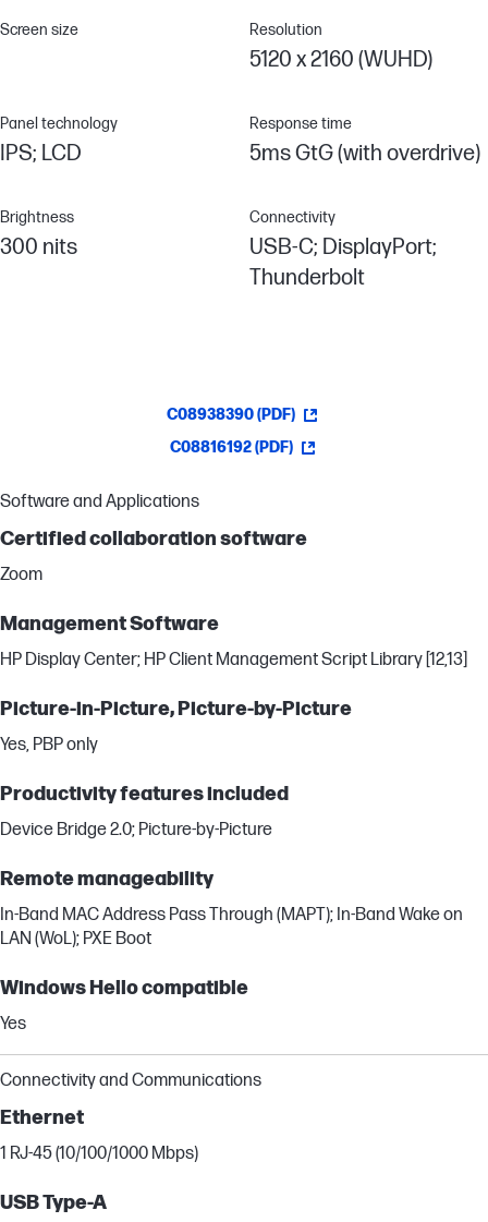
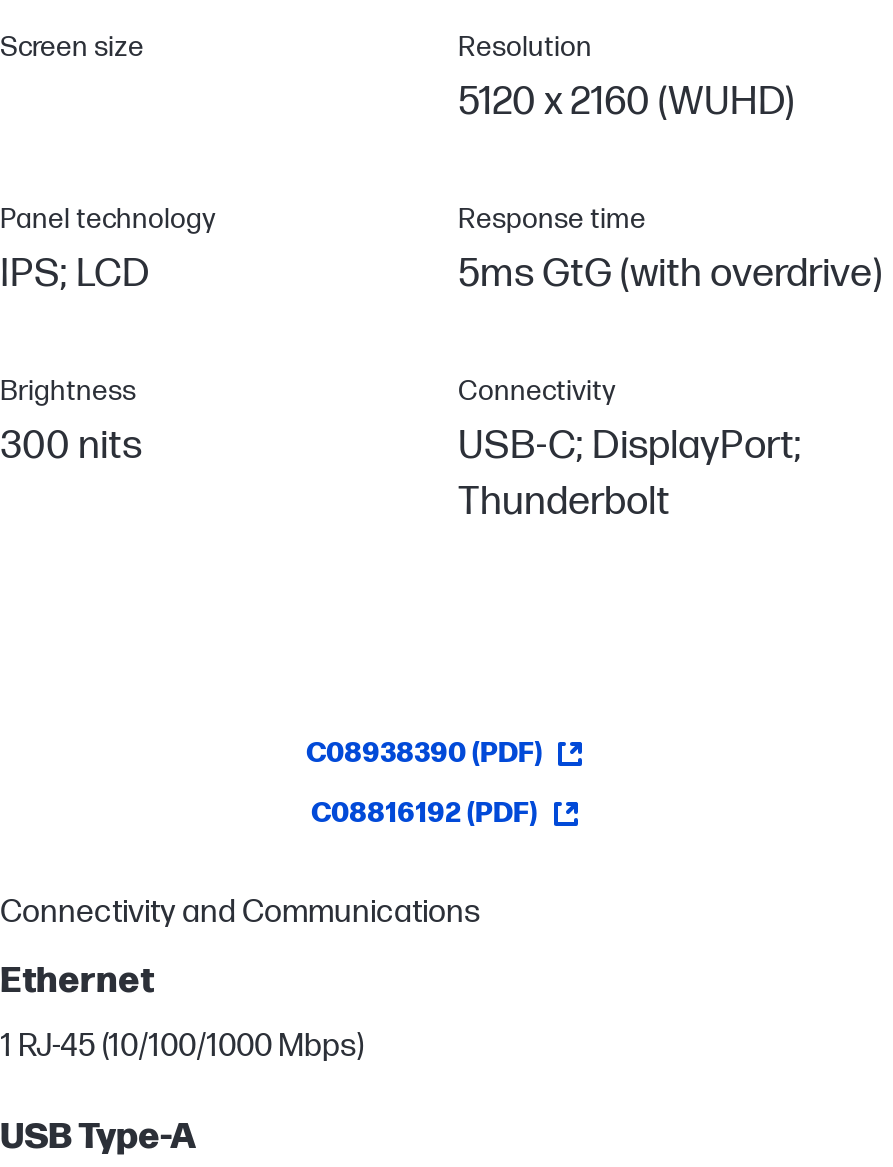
[0,491,467,1034] Software and Applications | Certified collaboration software | Zoom | Management Software | HP Display Center; HP Client Management Script Library [12,13] | Picture-in-Picture, Picture-by-Picture | Yes, PBP only | Productivity features included | Device Bridge 2.0; Picture-by-Picture | Remote manageability | In-Band MAC Address Pass Through (MAPT); In-Band Wake on | LAN (WoL); PXE Boot | Windows Hello compatible | Yes -> none

